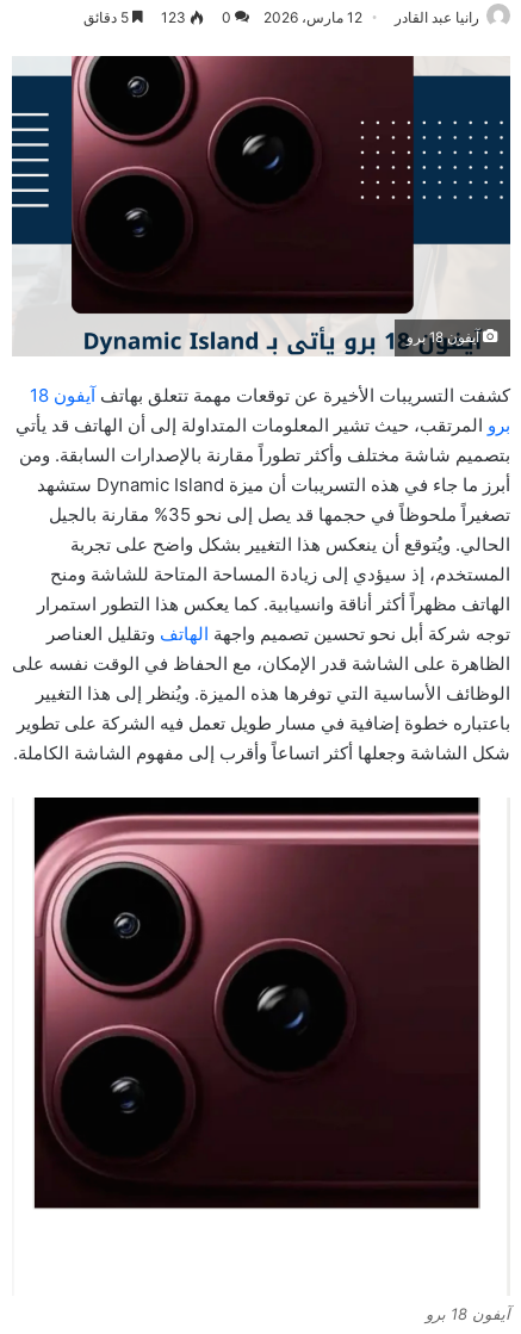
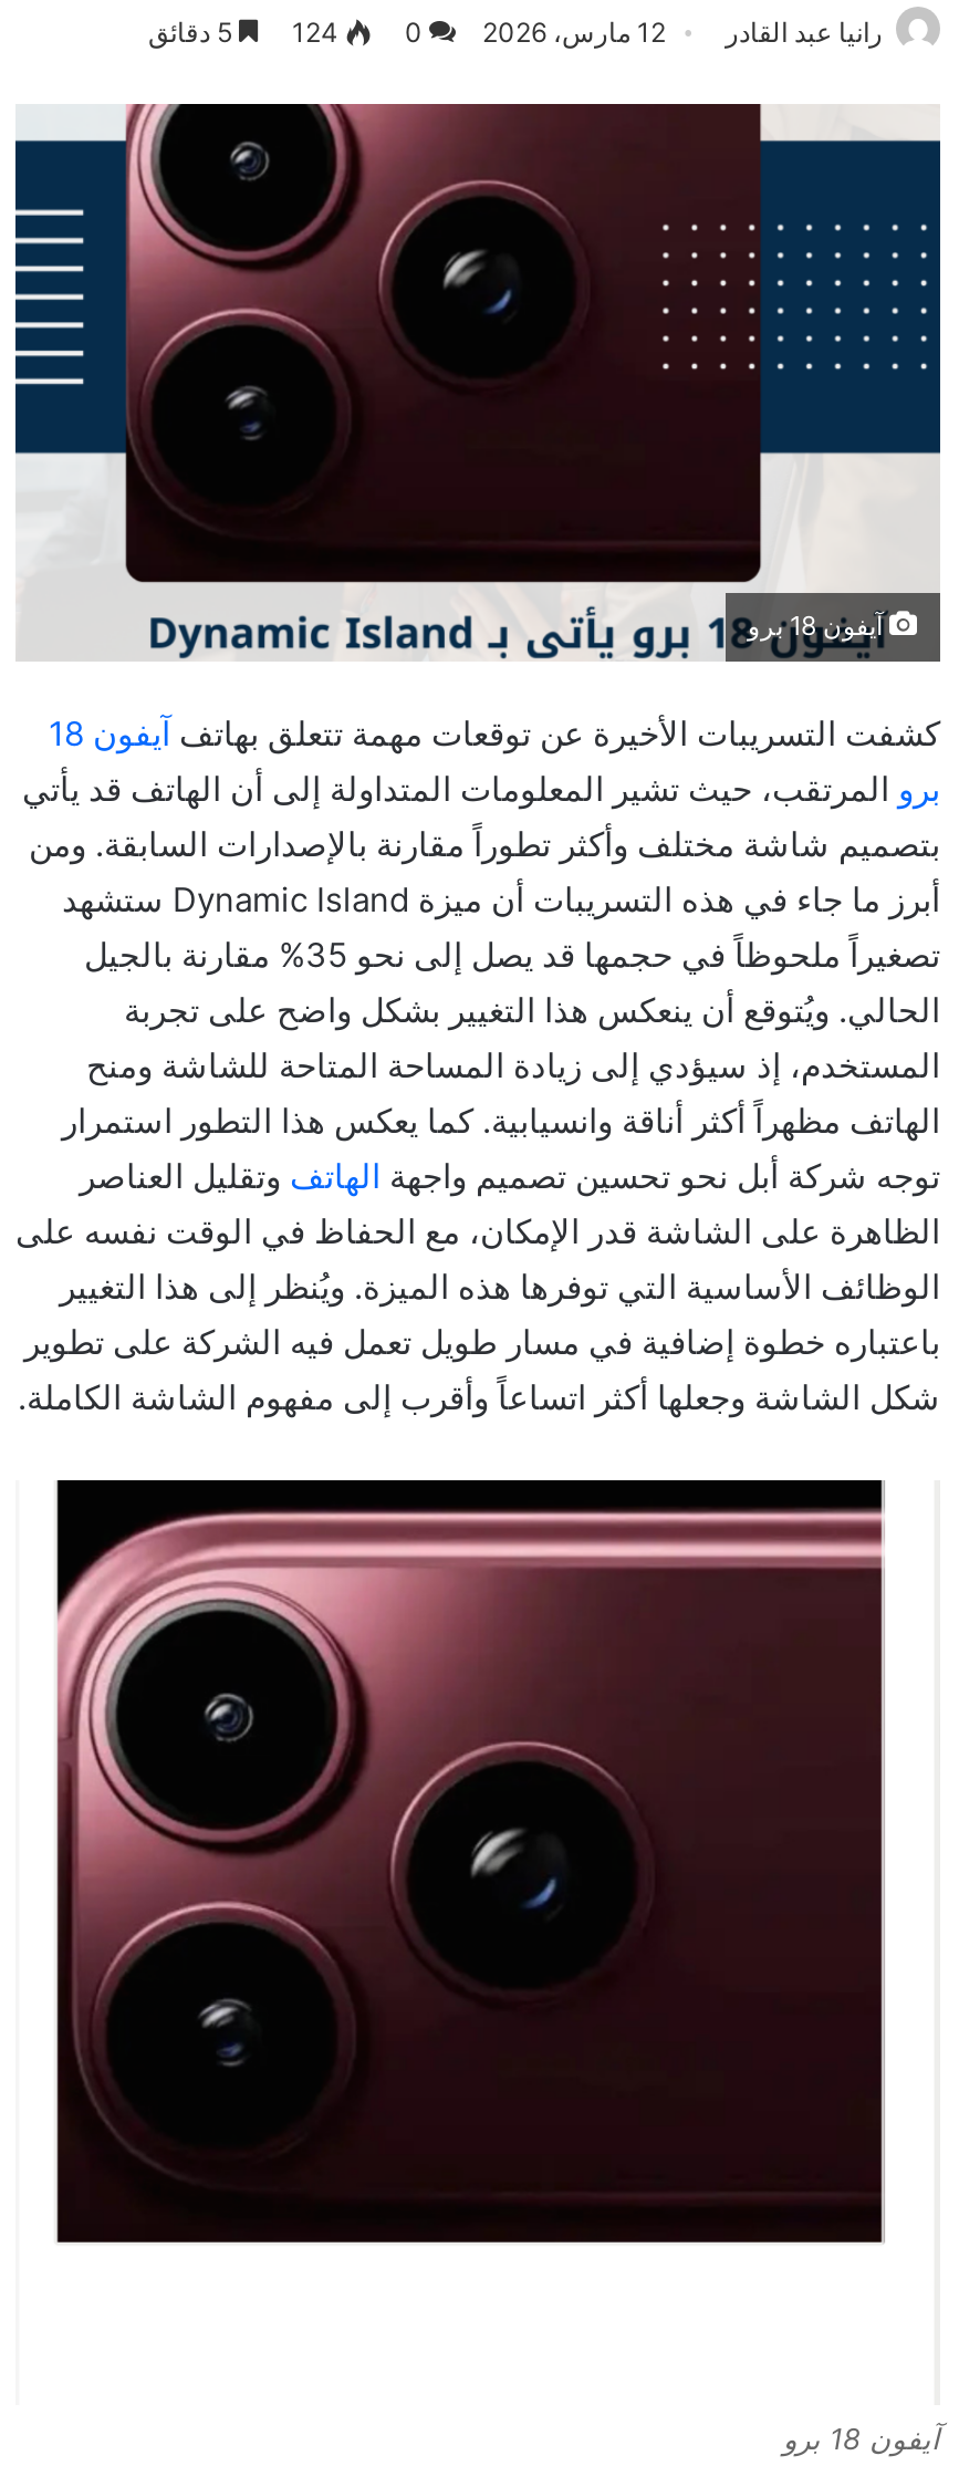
[161,8,186,26] 123 -> [292,15,338,49] 124

